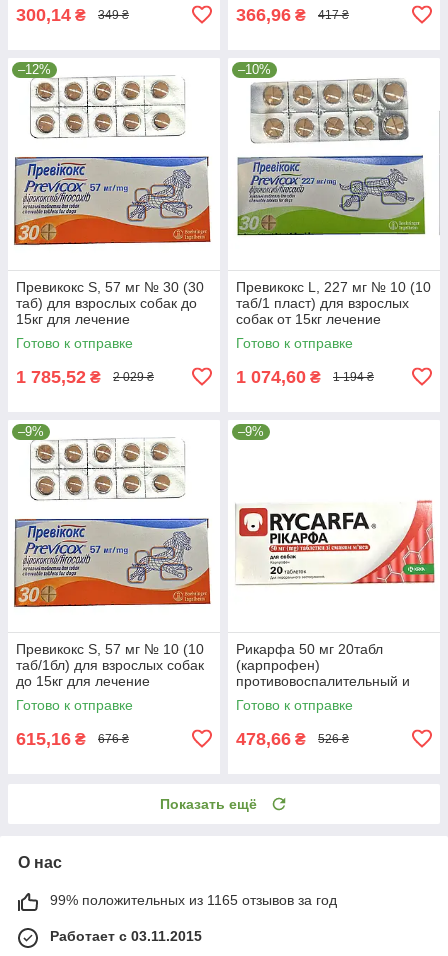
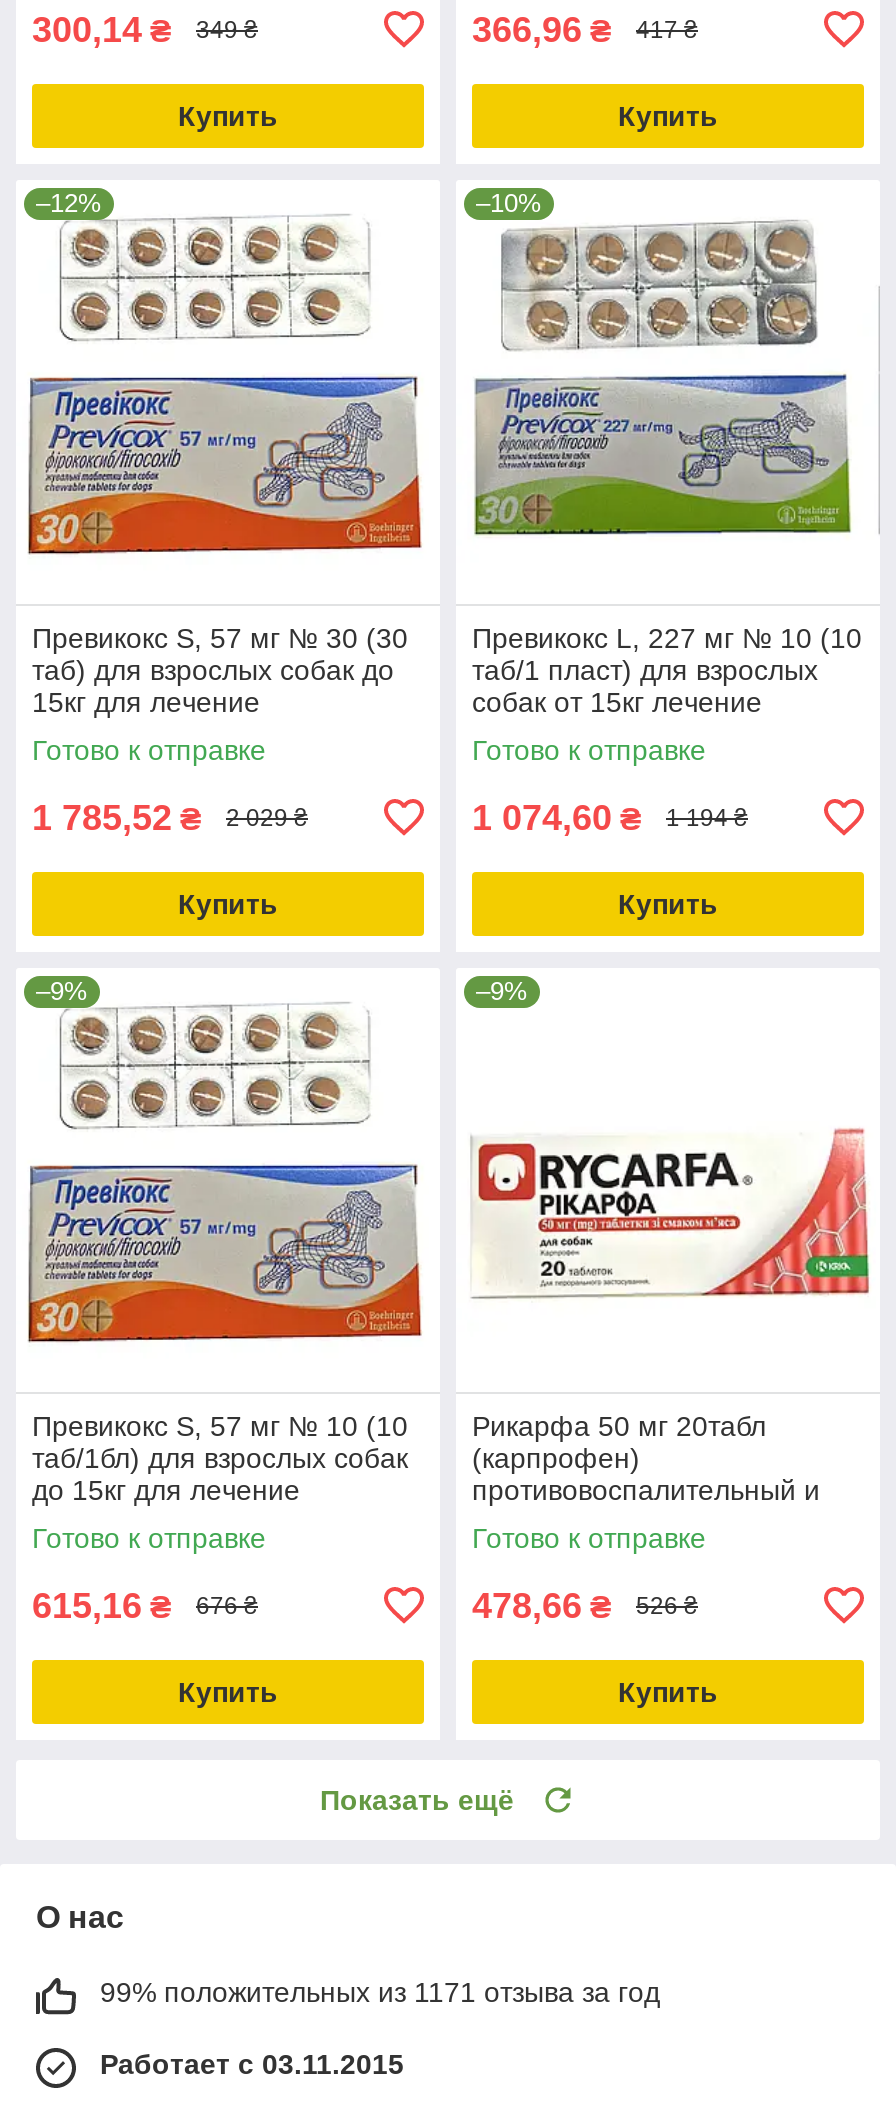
none -> [178,100,278,132] Купить
none -> [618,100,718,132] Купить
none -> [178,888,278,920] Купить
none -> [618,888,718,920] Купить
none -> [178,1676,278,1708] Купить
none -> [618,1676,718,1708] Купить
[50,892,337,908] 99% положительных из 1165 отзывов за год -> [100,1976,660,2008] 99% положительных из 1171 отзыва за год

